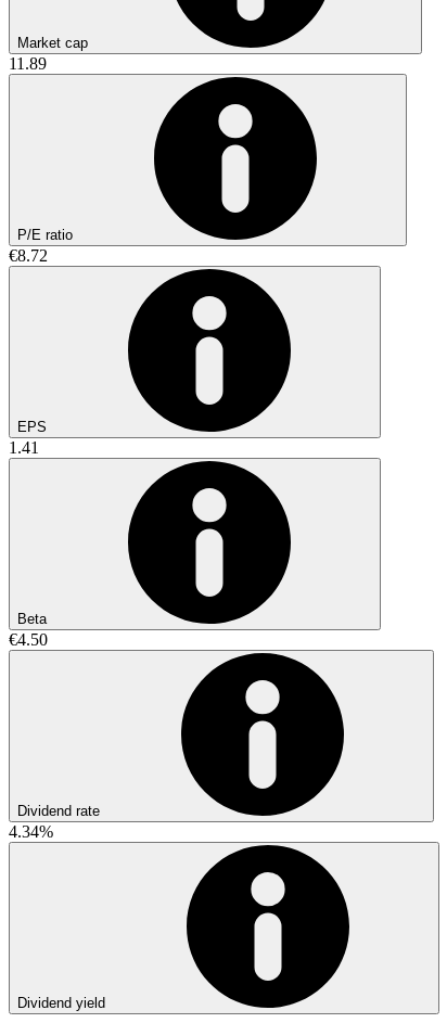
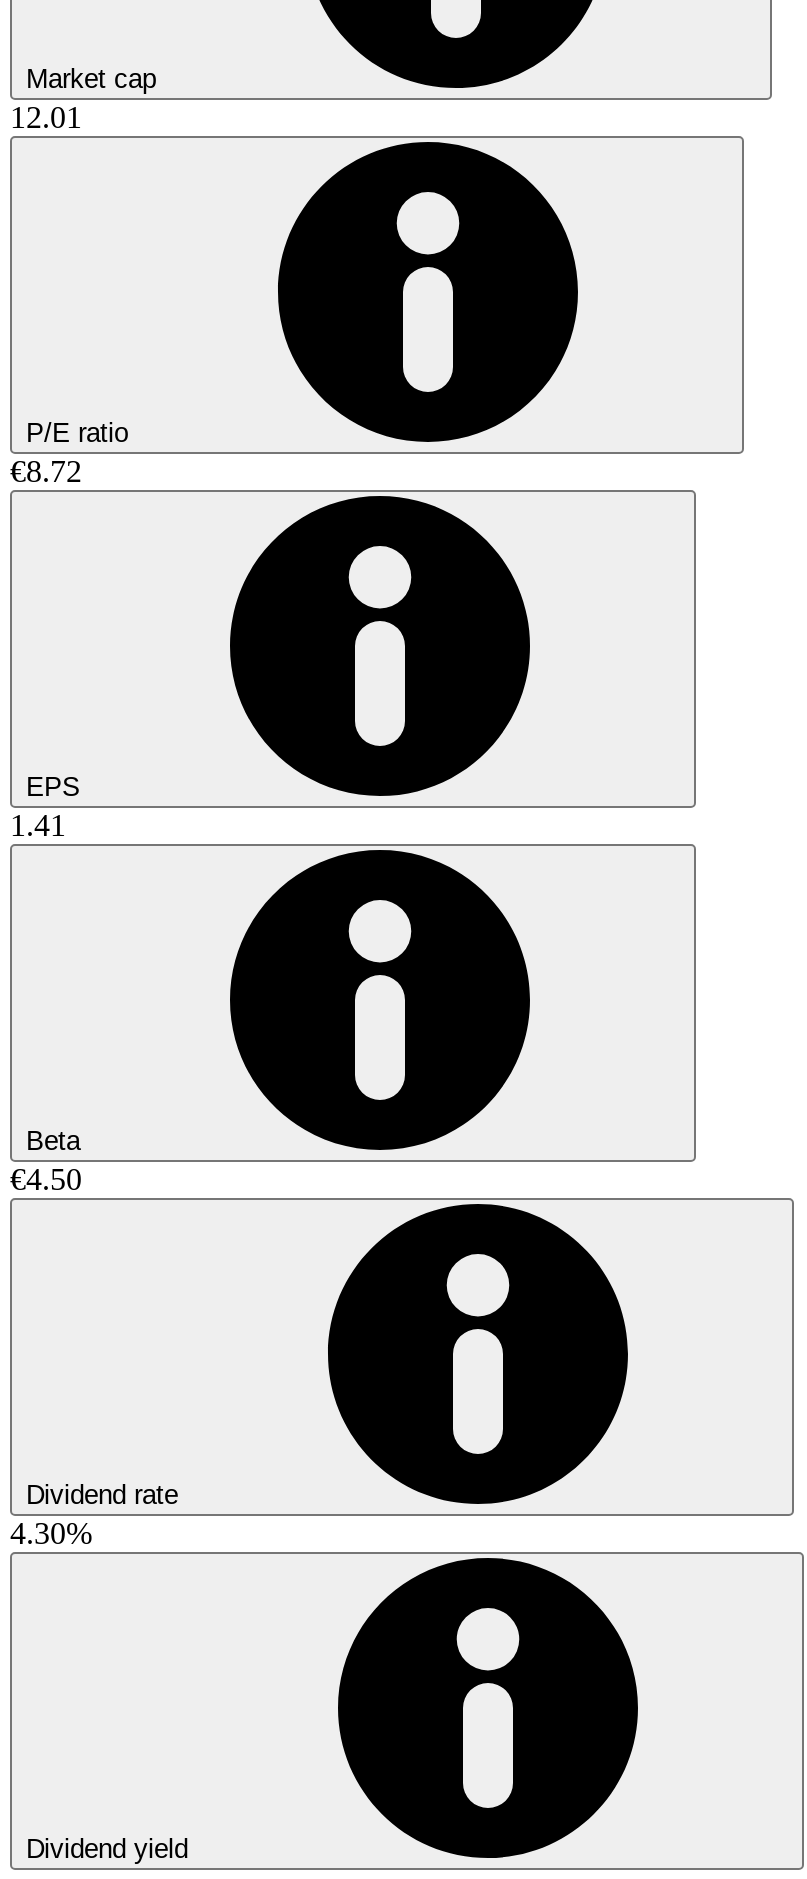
[9,54,47,72] 11.89 -> [10,100,82,134] 12.01
[9,822,53,841] 4.34% -> [10,1516,92,1550] 4.30%

